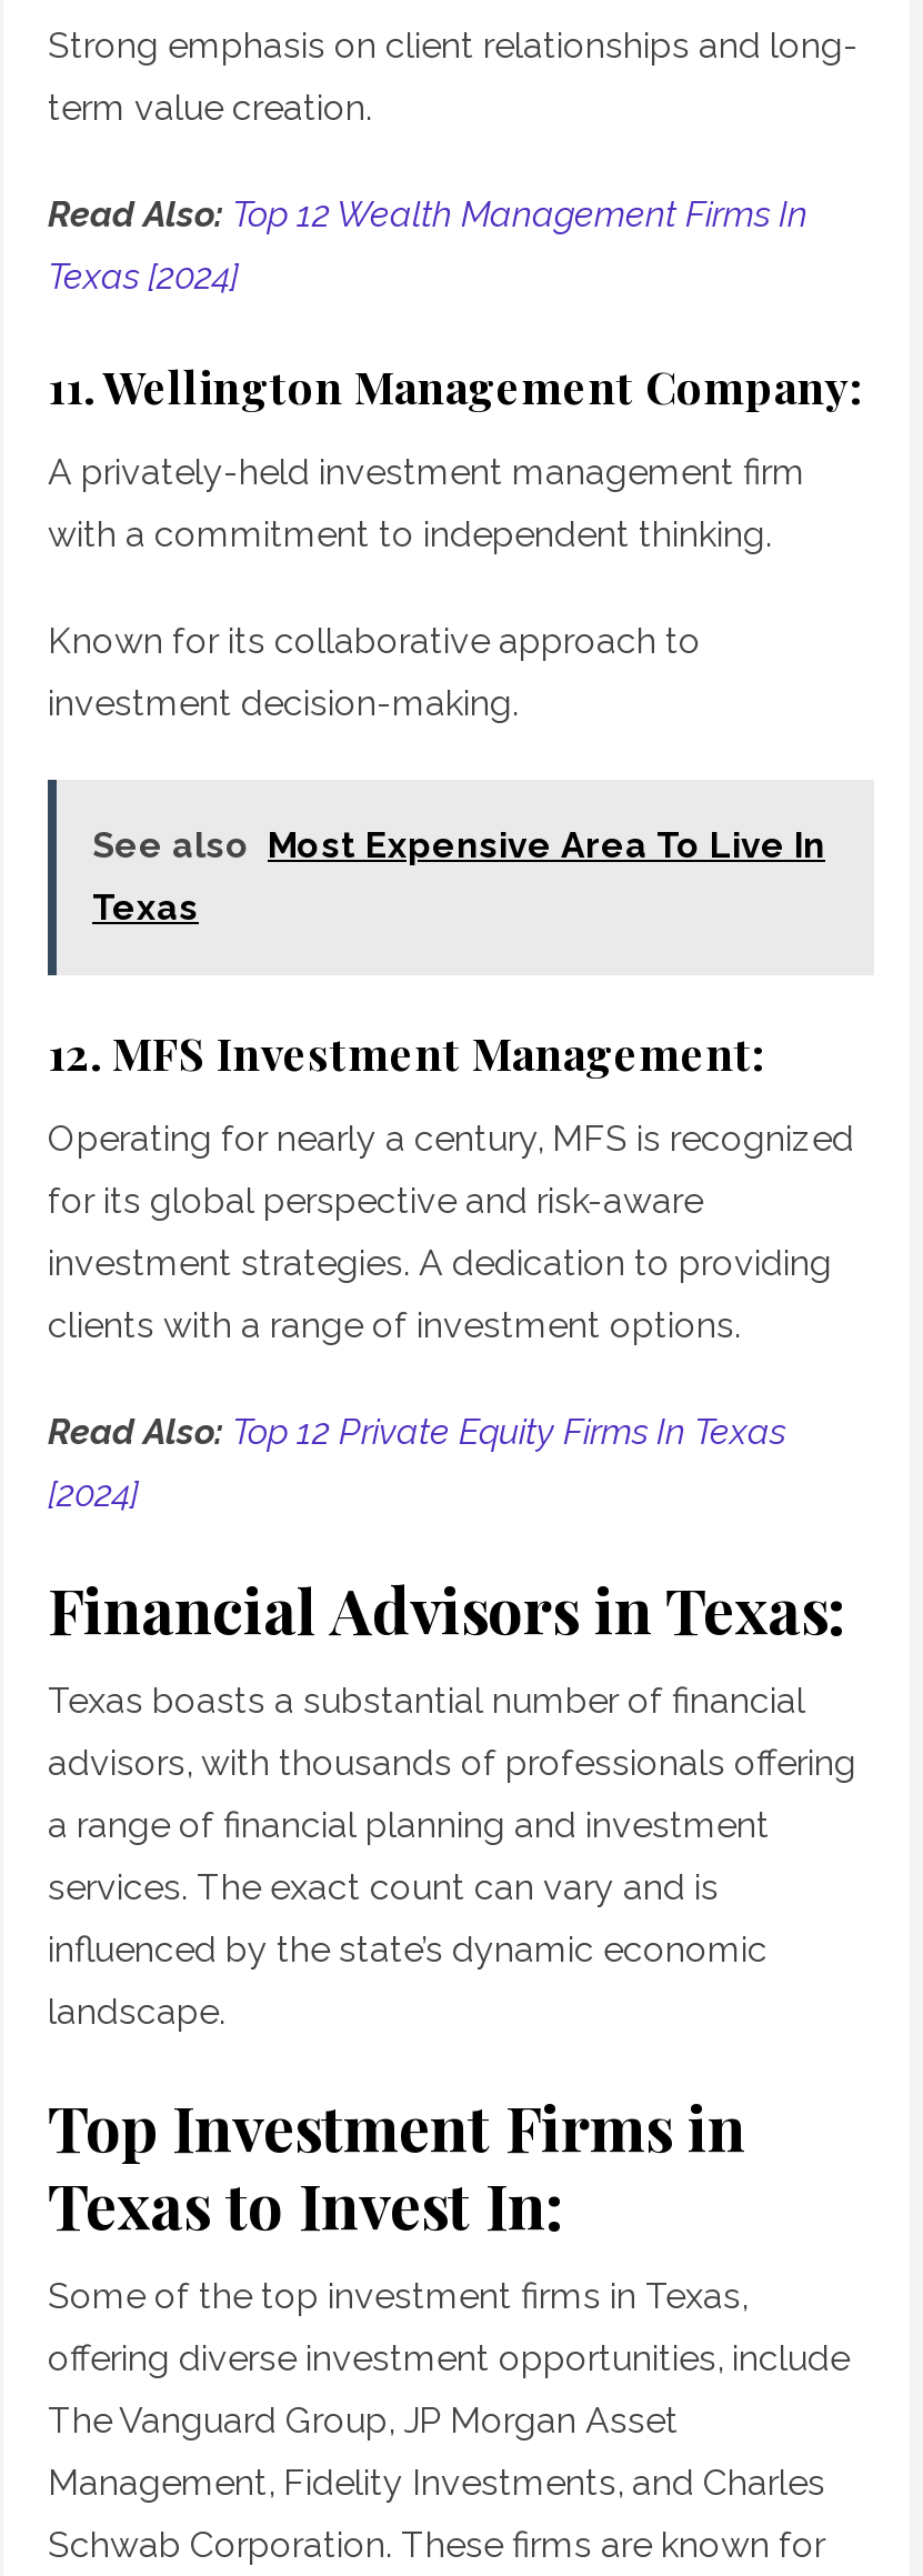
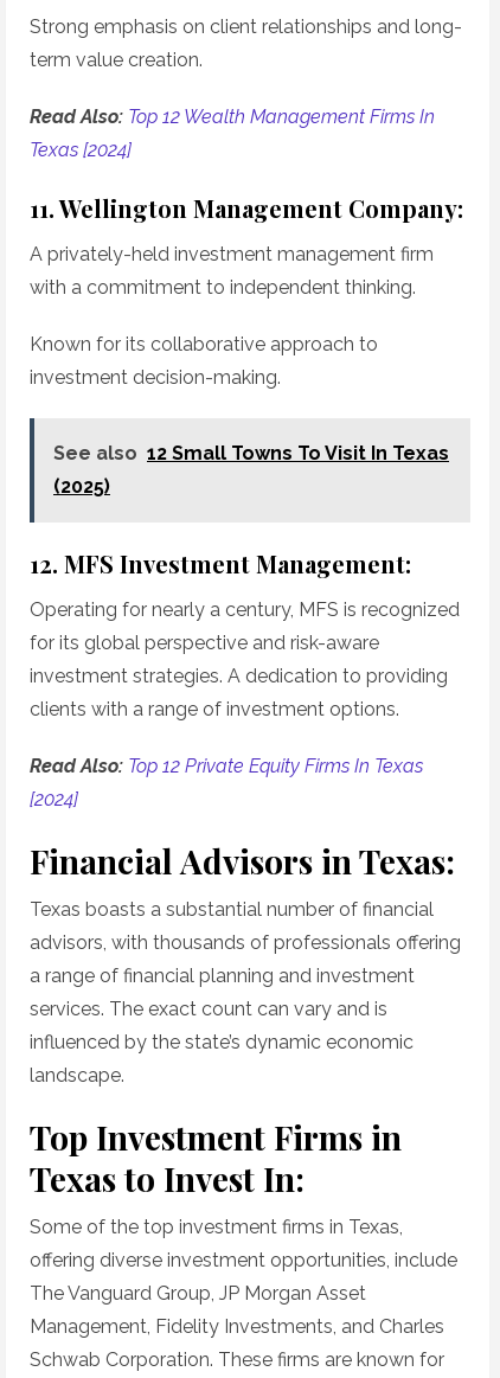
[92,824,825,866] See also Most Expensive Area To Live In -> [53,442,449,464] See also 12 Small Towns To Visit In Texas
[92,886,199,928] Texas -> [53,475,110,498] (2025)

